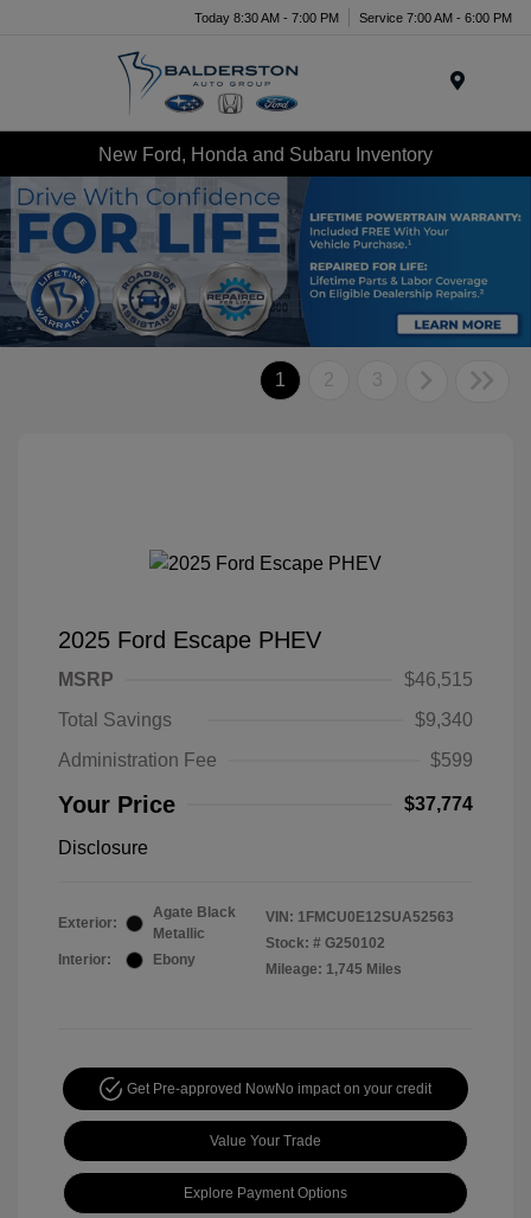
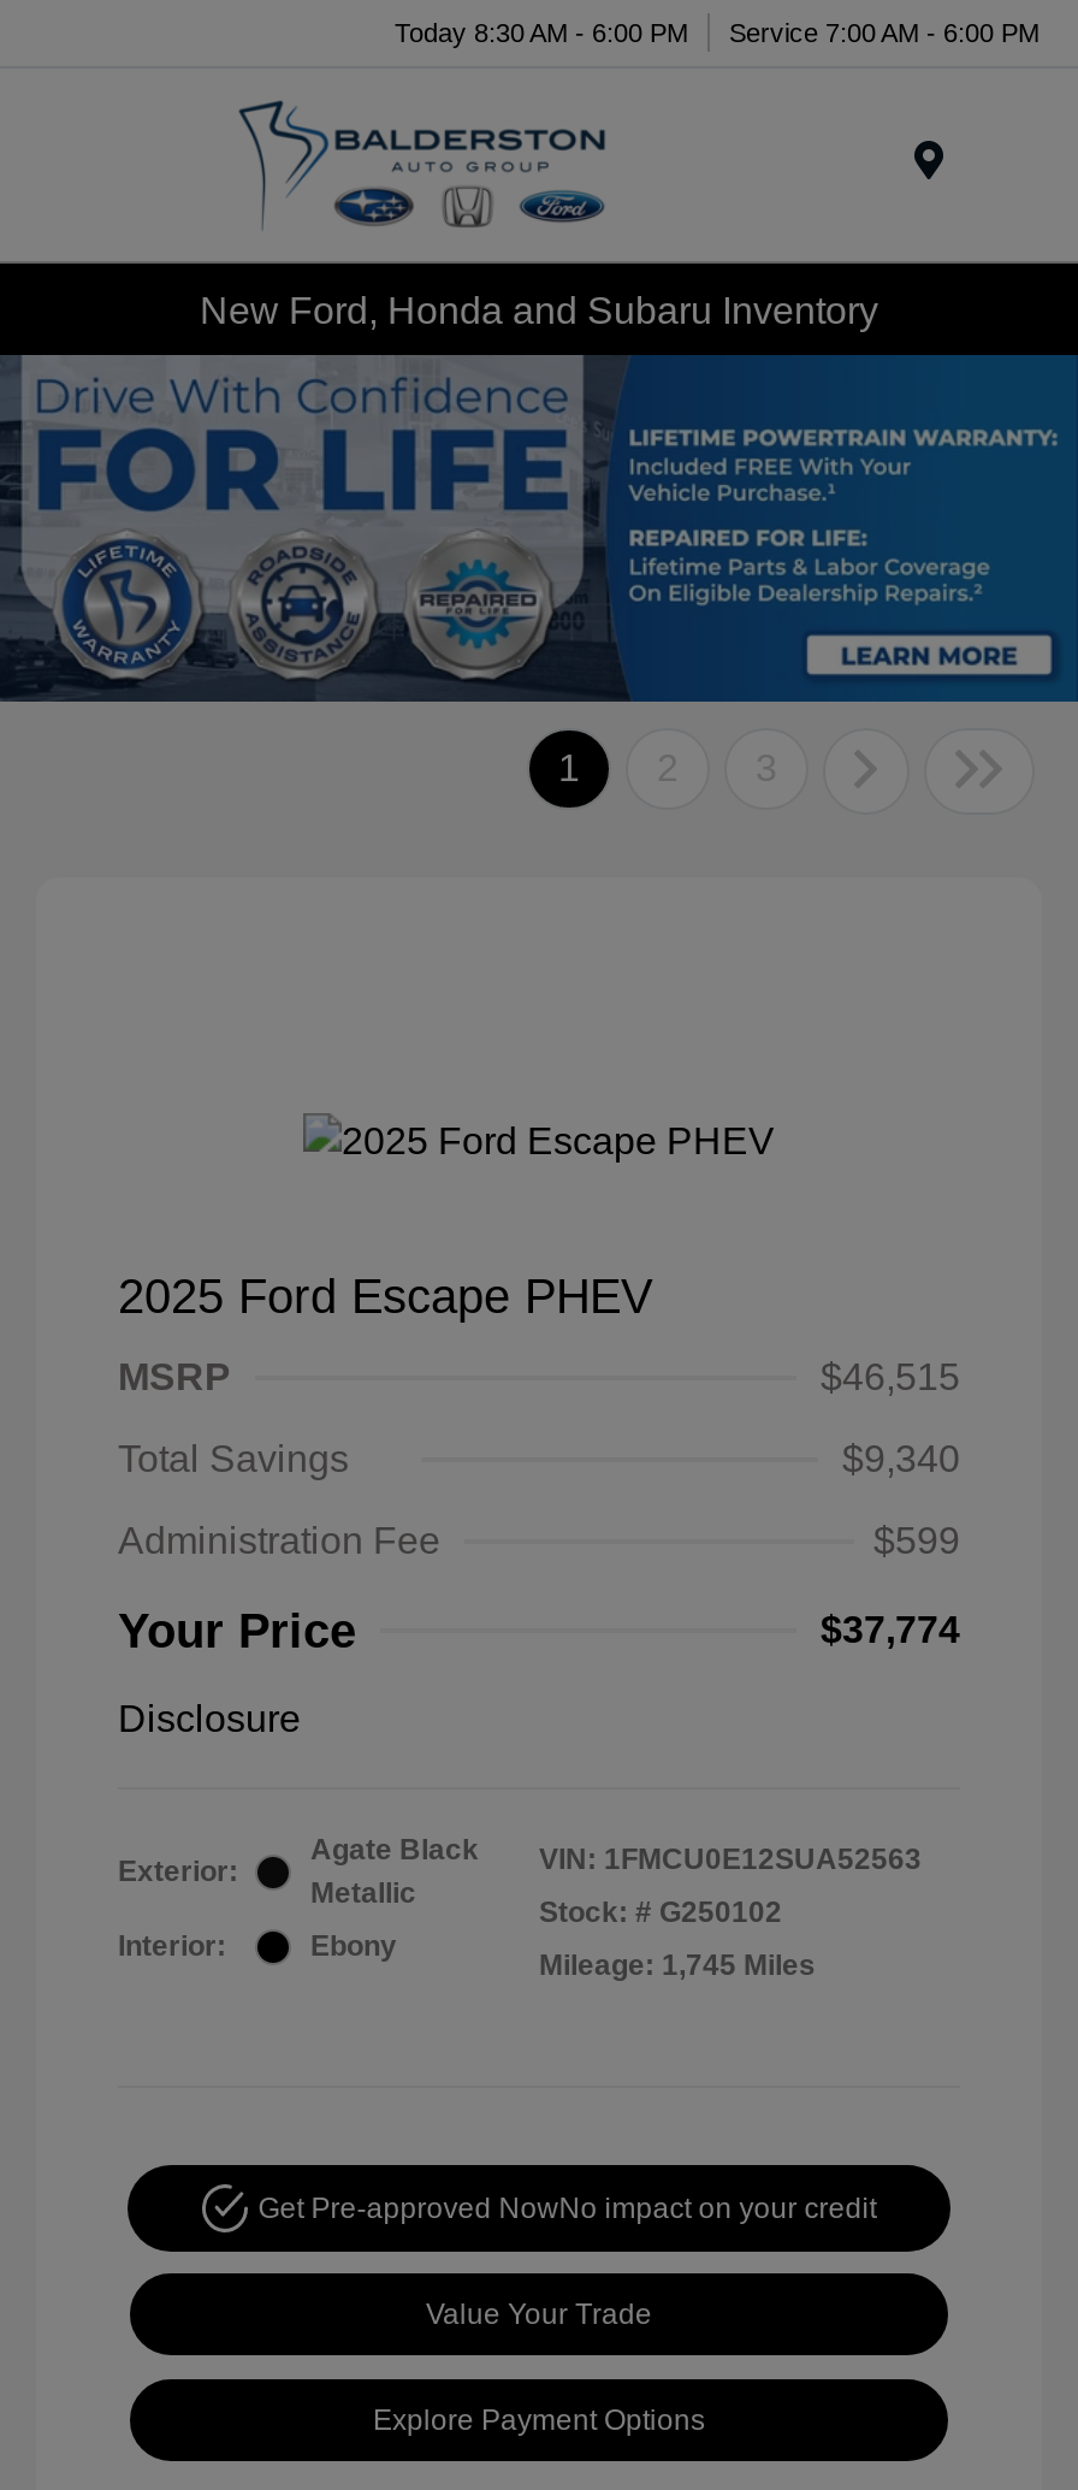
[194,10,512,24] Today 8:30 AM - 7:00 PM Service 7:00 AM - 6:00 PM -> [395,17,1039,46] Today 8:30 AM - 6:00 PM Service 7:00 AM - 6:00 PM

